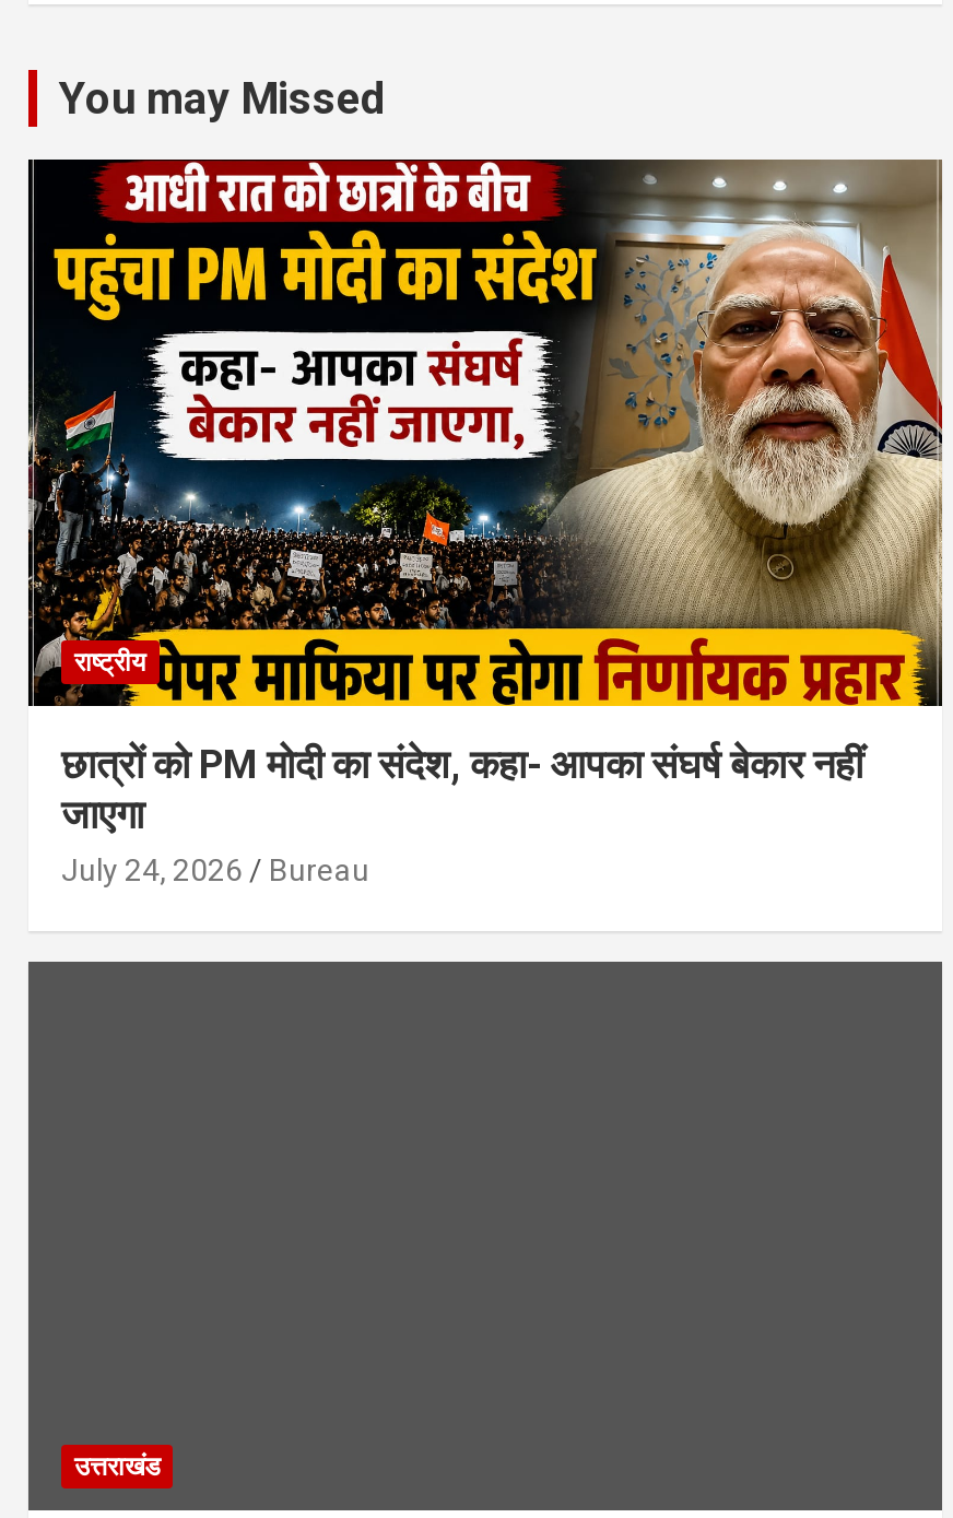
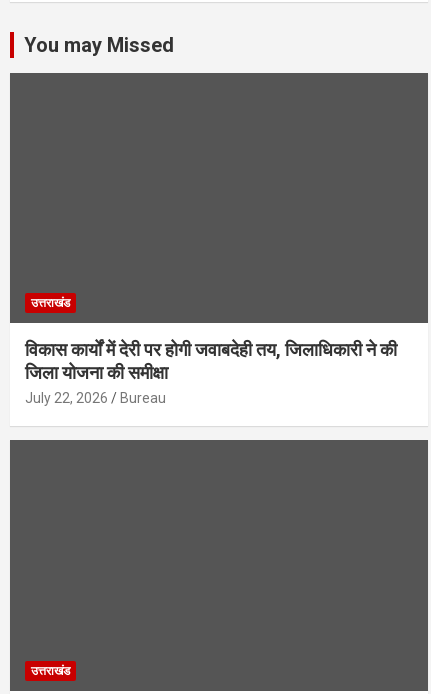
[28,160,942,708] [image] -> none
[74,648,146,679] राष्ट्रीय -> [31,296,70,310] उत्तराखंड
[61,742,863,889] छात्रों को PM मोदी का संदेश, कहा- आपका संघर्ष बेकार नहीं | जाएगा | July 24, 2026 -> [25,339,397,406] विकास कार्यों में देरी पर होगी जवाबदेही तय, जिलाधिकारी ने की | जिला योजना की समीक्षा | July 22, 2026

